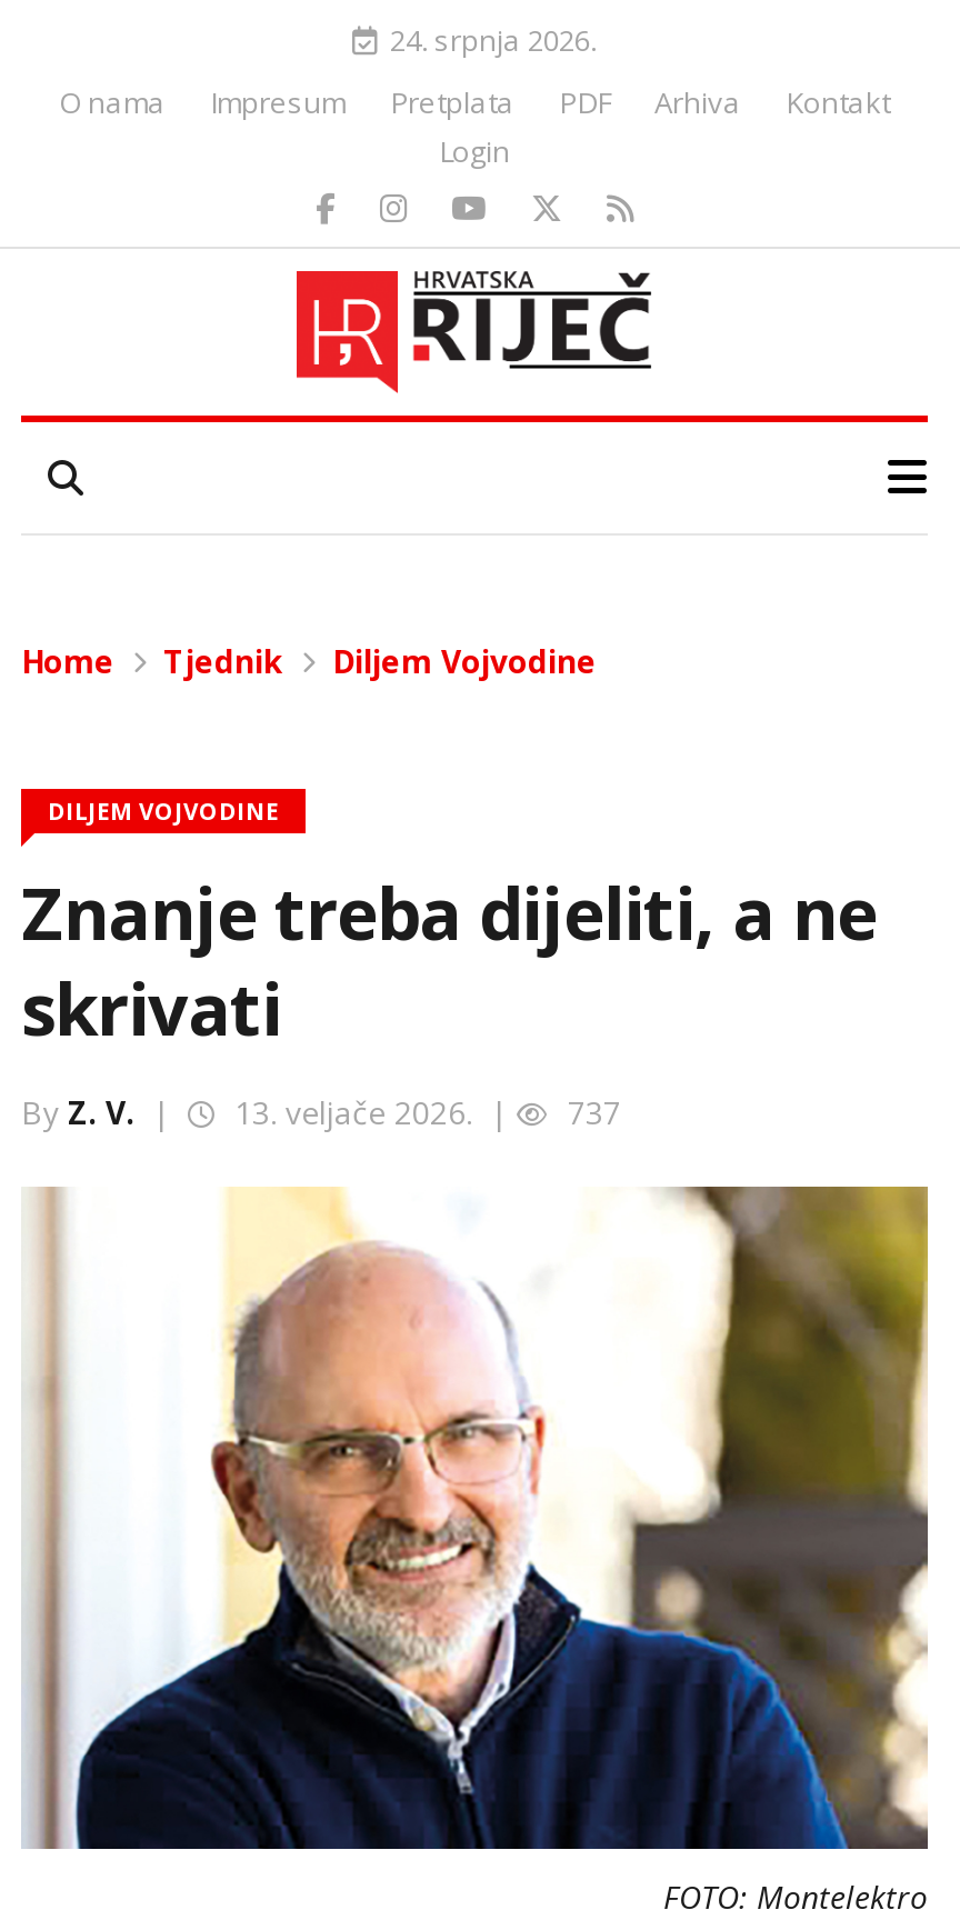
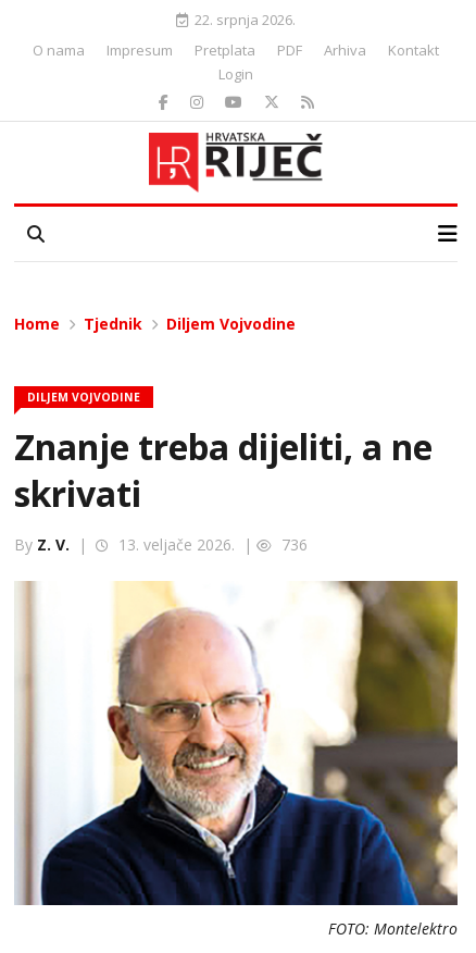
[377,20,597,60] 24. srpnja 2026. -> [188,10,296,29] 22. srpnja 2026.
[559,1091,621,1133] 737 -> [277,534,308,555] 736

